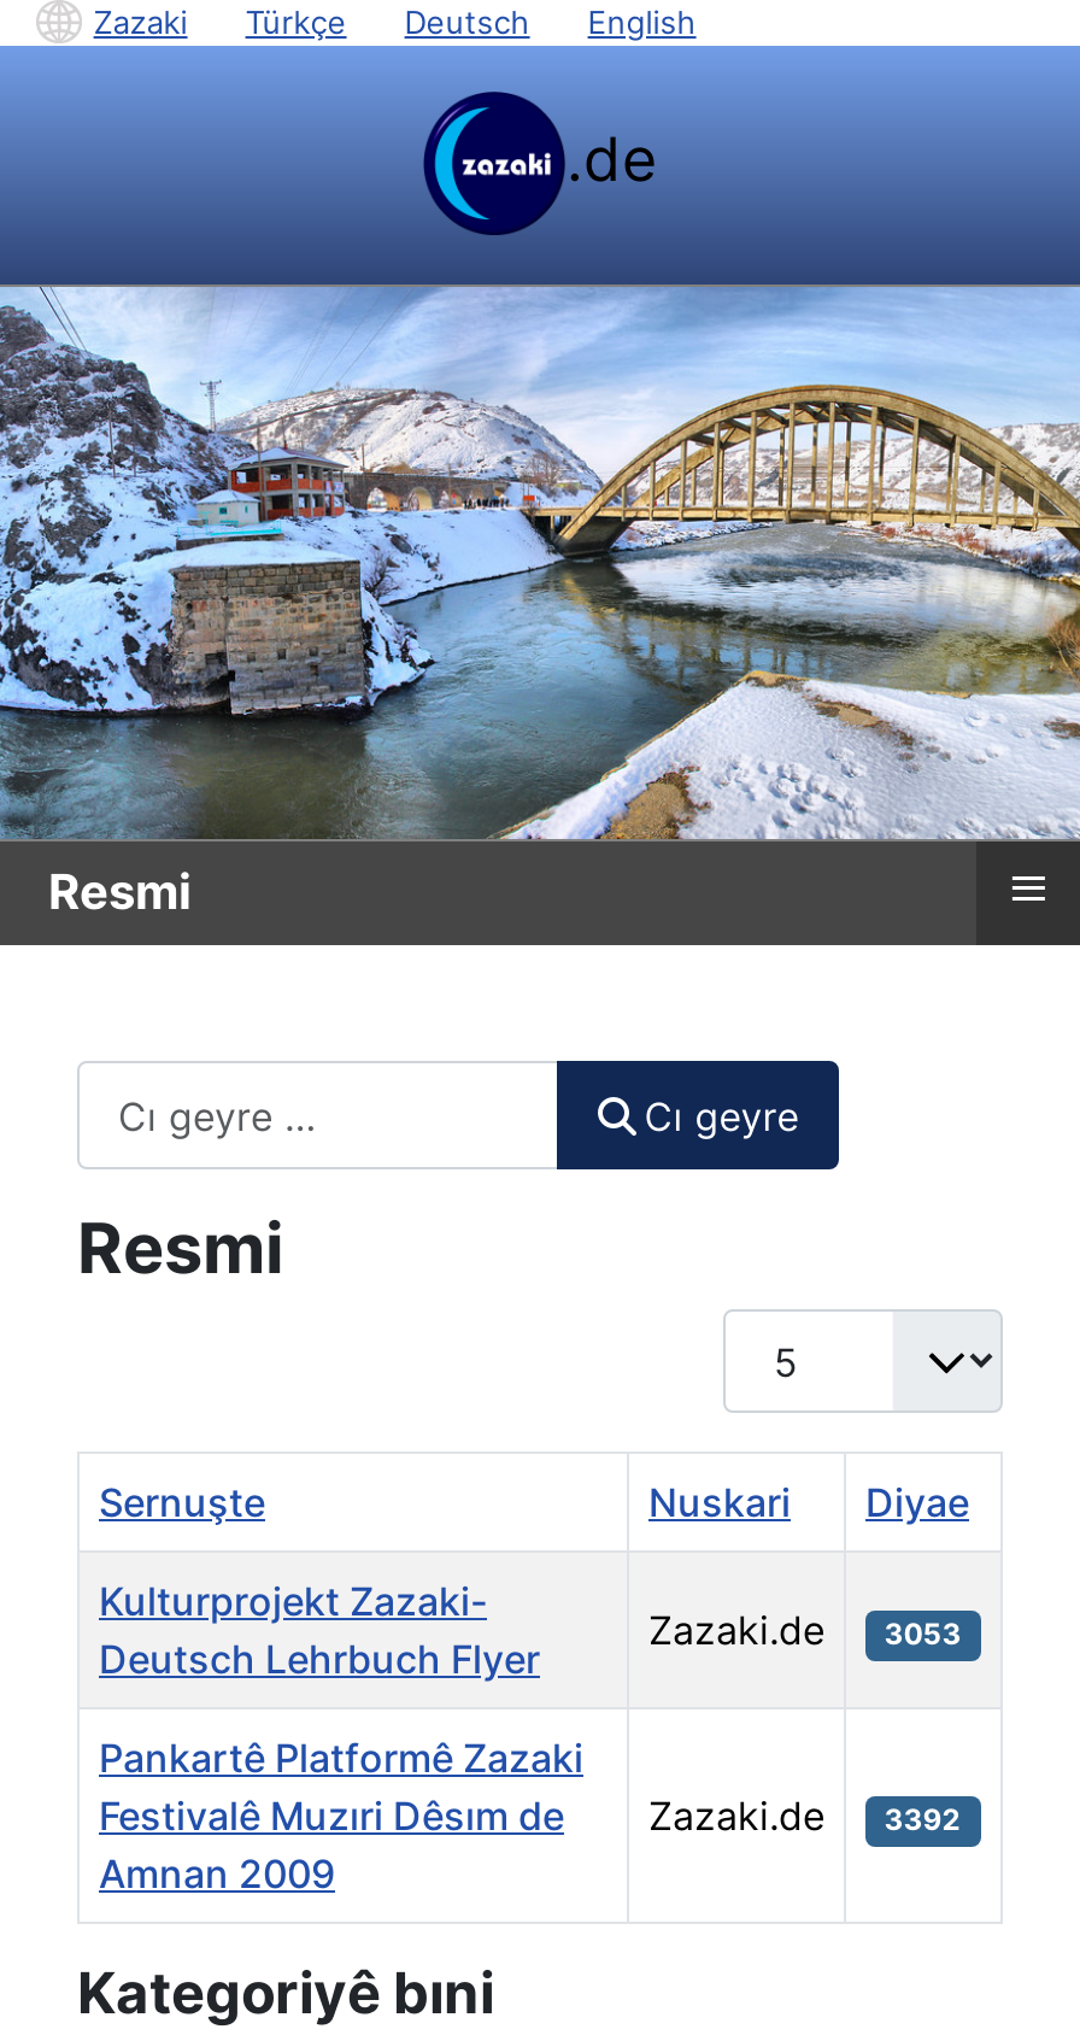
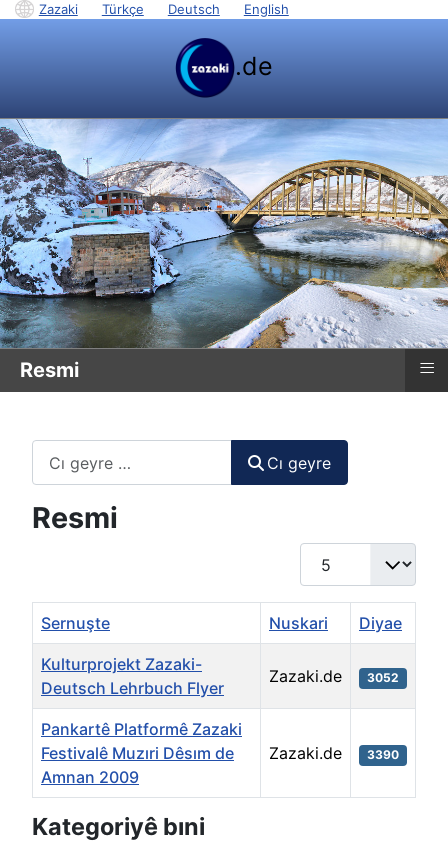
[648,1607,961,1655] Zazaki.de 3053 -> [269,666,399,686] Zazaki.de 3052
[99,1792,961,1841] Festivalê Muzıri Dêsım de Zazaki.de 3392 -> [41,743,399,763] Festivalê Muzıri Dêsım de Zazaki.de 3390

